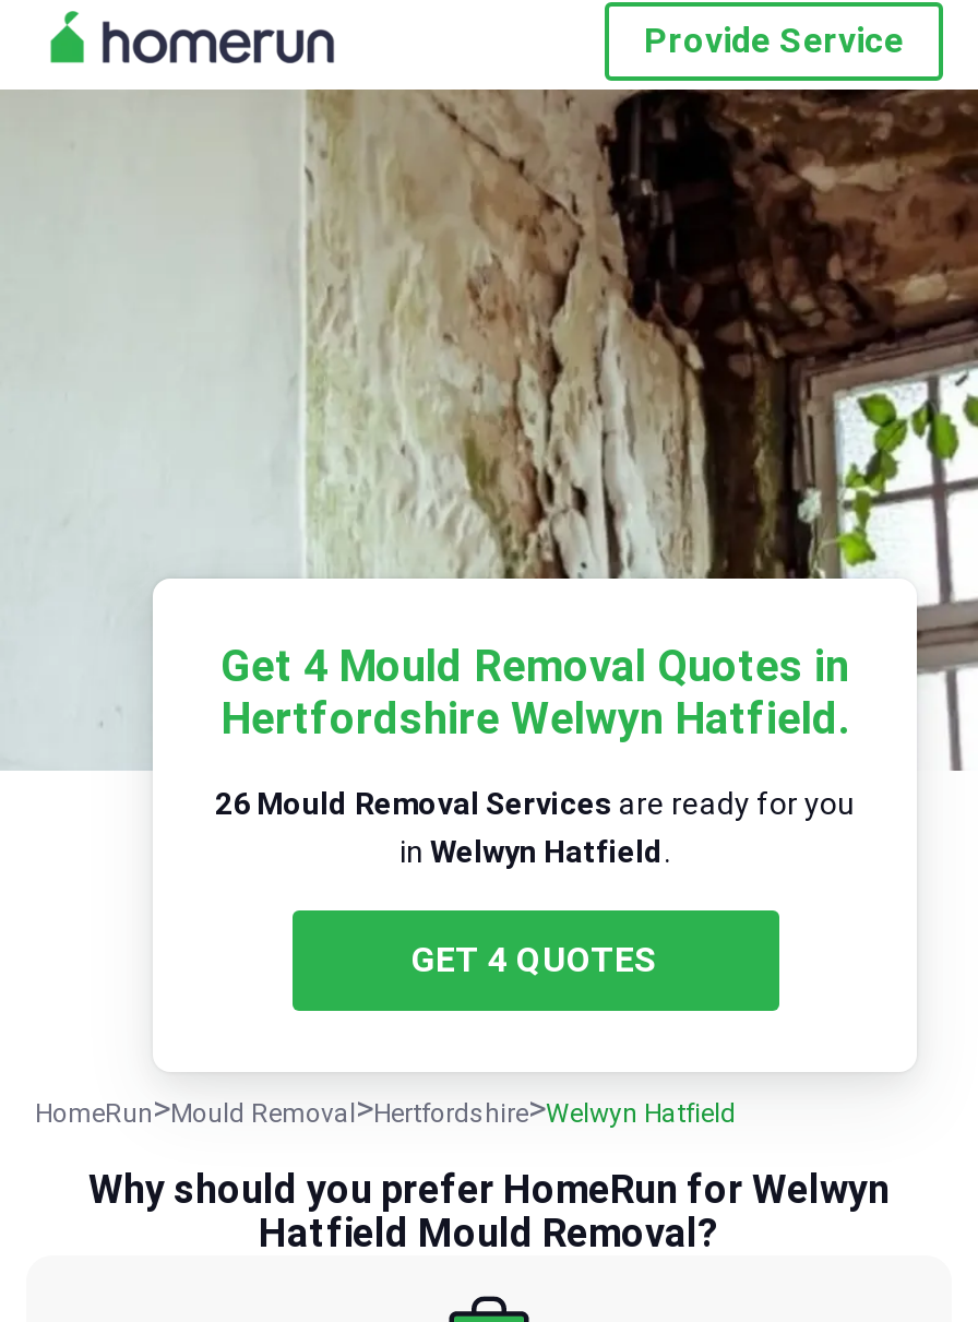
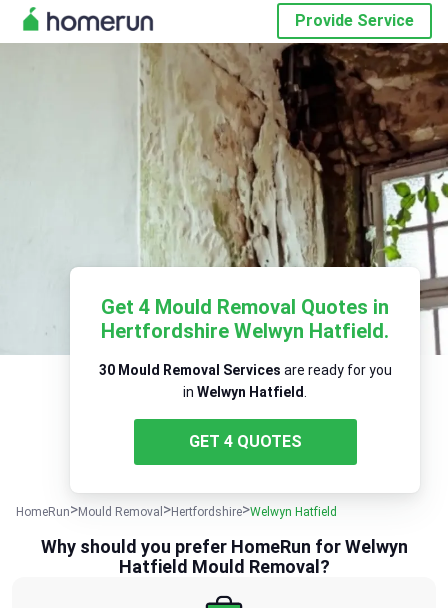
[215,787,855,822] 26 Mould Removal Services are ready for you -> [98,362,391,378] 30 Mould Removal Services are ready for you

